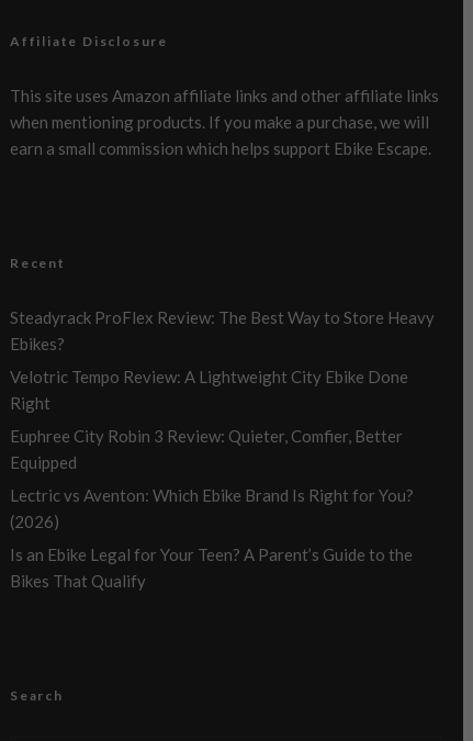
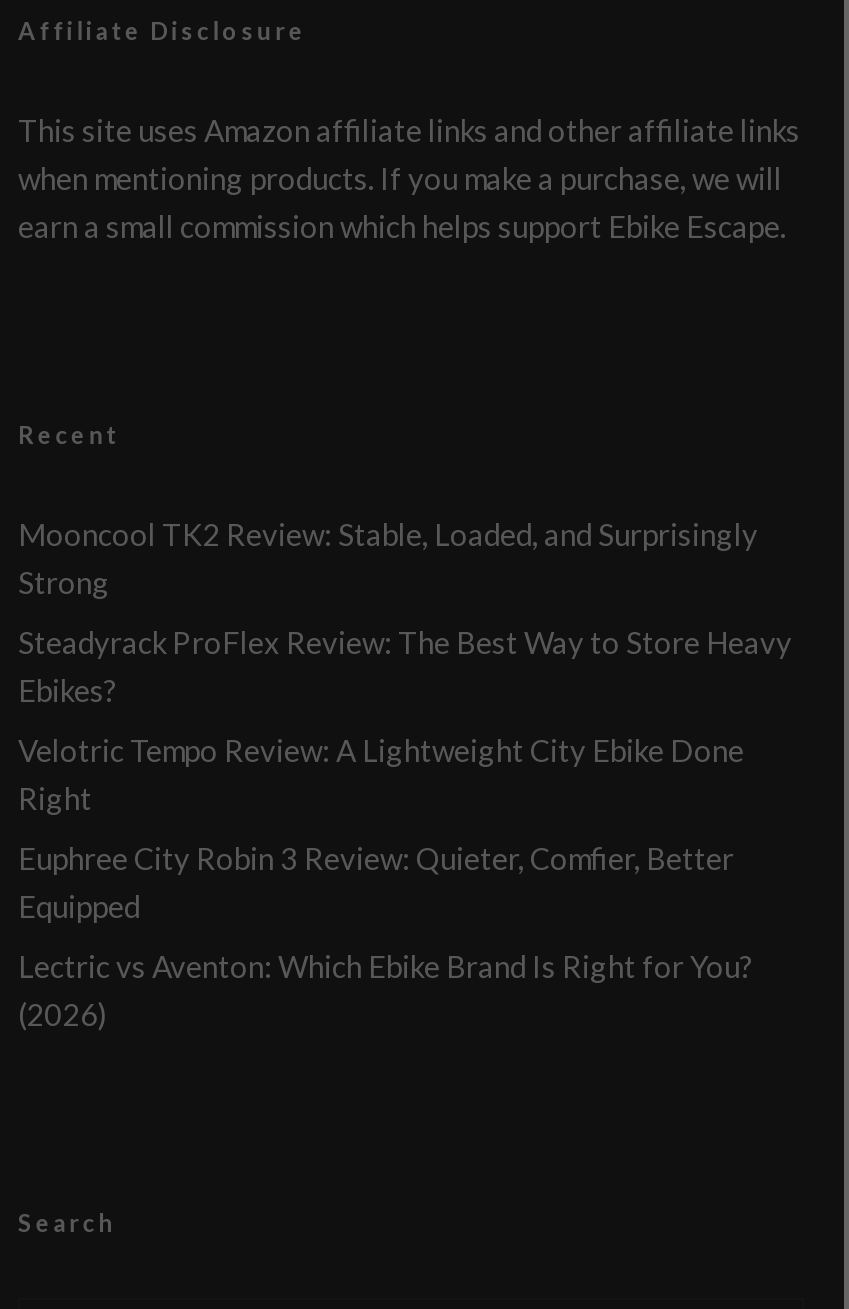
none -> [18,516,758,600] Mooncool TK2 Review: Stable, Loaded, and Surprisingly | Strong
moved [10,307,435,531] -> [18,624,792,1032]: Steadyrack ProFlex Review: The Best Way to Store Heavy | Ebikes? | Velotric Tempo Review: A Lightweight City Ebike Done | Right | Euphree City Robin 3 Review: Quieter, Comfier, Better | Equipped | Lectric vs Aventon: Which Ebike Brand Is Right for You? | (2026)
[10,544,413,590] Is an Ebike Legal for Your Teen? A Parent’s Guide to the | Bikes That Qualify -> none

